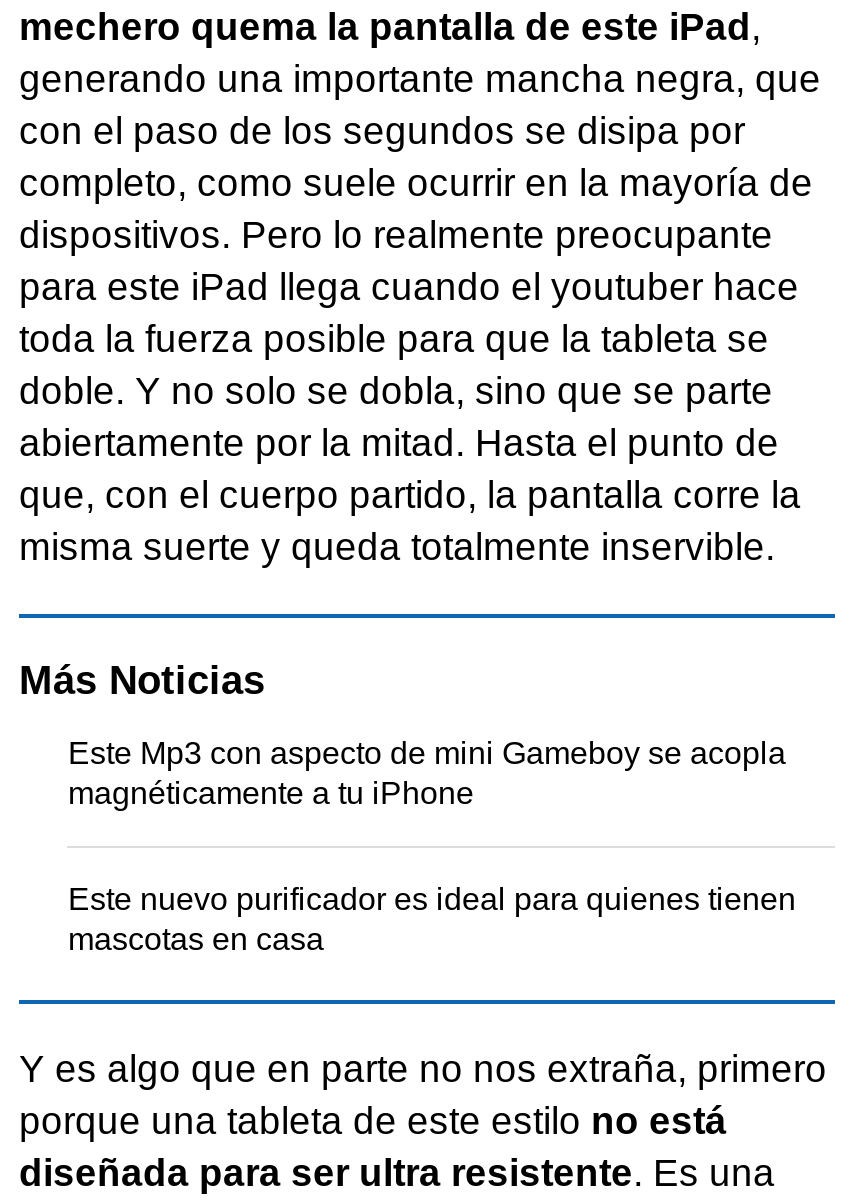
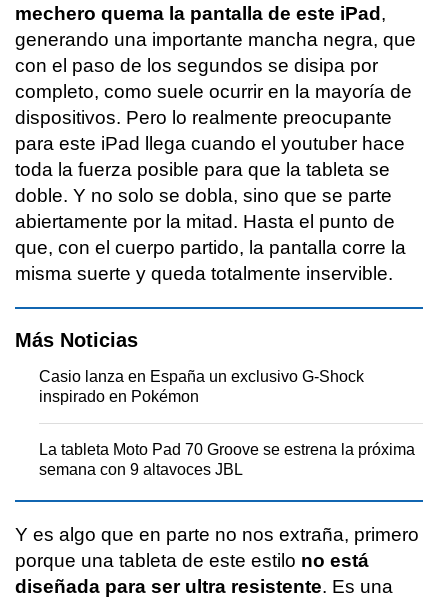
[68,736,786,810] Este Mp3 con aspecto de mini Gameboy se acopla | magnéticamente a tu iPhone -> [39,368,364,405] Casio lanza en España un exclusivo G-Shock | inspirado en Pokémon
[68,882,796,956] Este nuevo purificador es ideal para quienes tienen | mascotas en casa -> [39,441,415,478] La tableta Moto Pad 70 Groove se estrena la próxima | semana con 9 altavoces JBL

